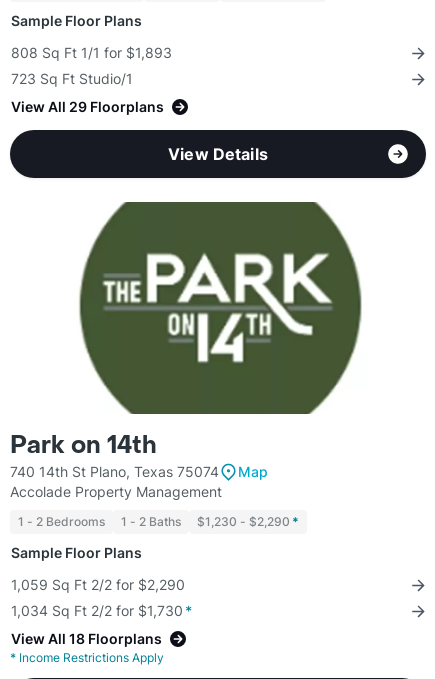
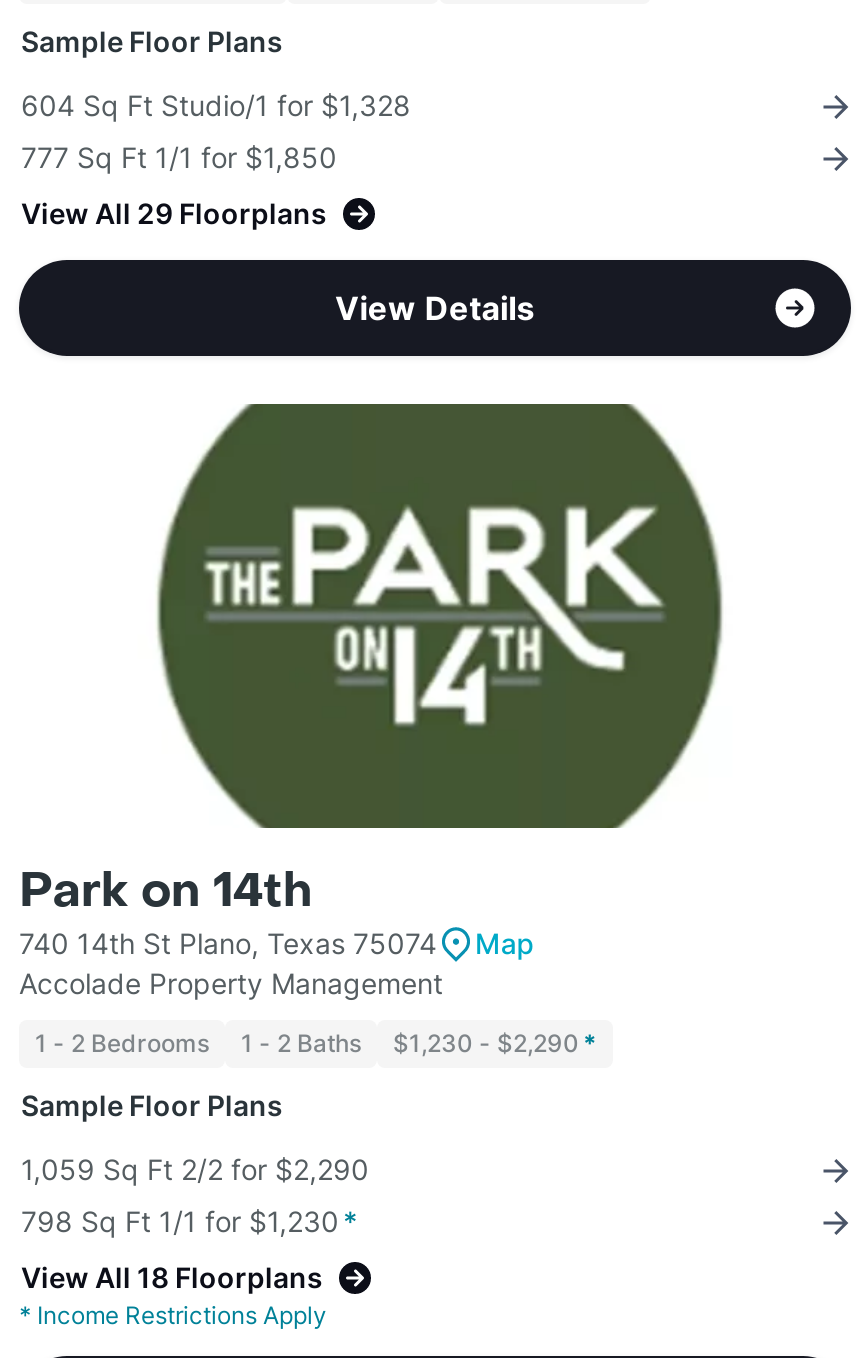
[11,44,172,61] 808 Sq Ft 1/1 for $1,893 -> [21,88,411,122] 604 Sq Ft Studio/1 for $1,328
[11,70,133,87] 723 Sq Ft Studio/1 -> [21,140,337,174] 777 Sq Ft 1/1 for $1,850
[11,602,192,619] 1,034 Sq Ft 2/2 for $1,730 * -> [21,1204,357,1238] 798 Sq Ft 1/1 for $1,230 *

